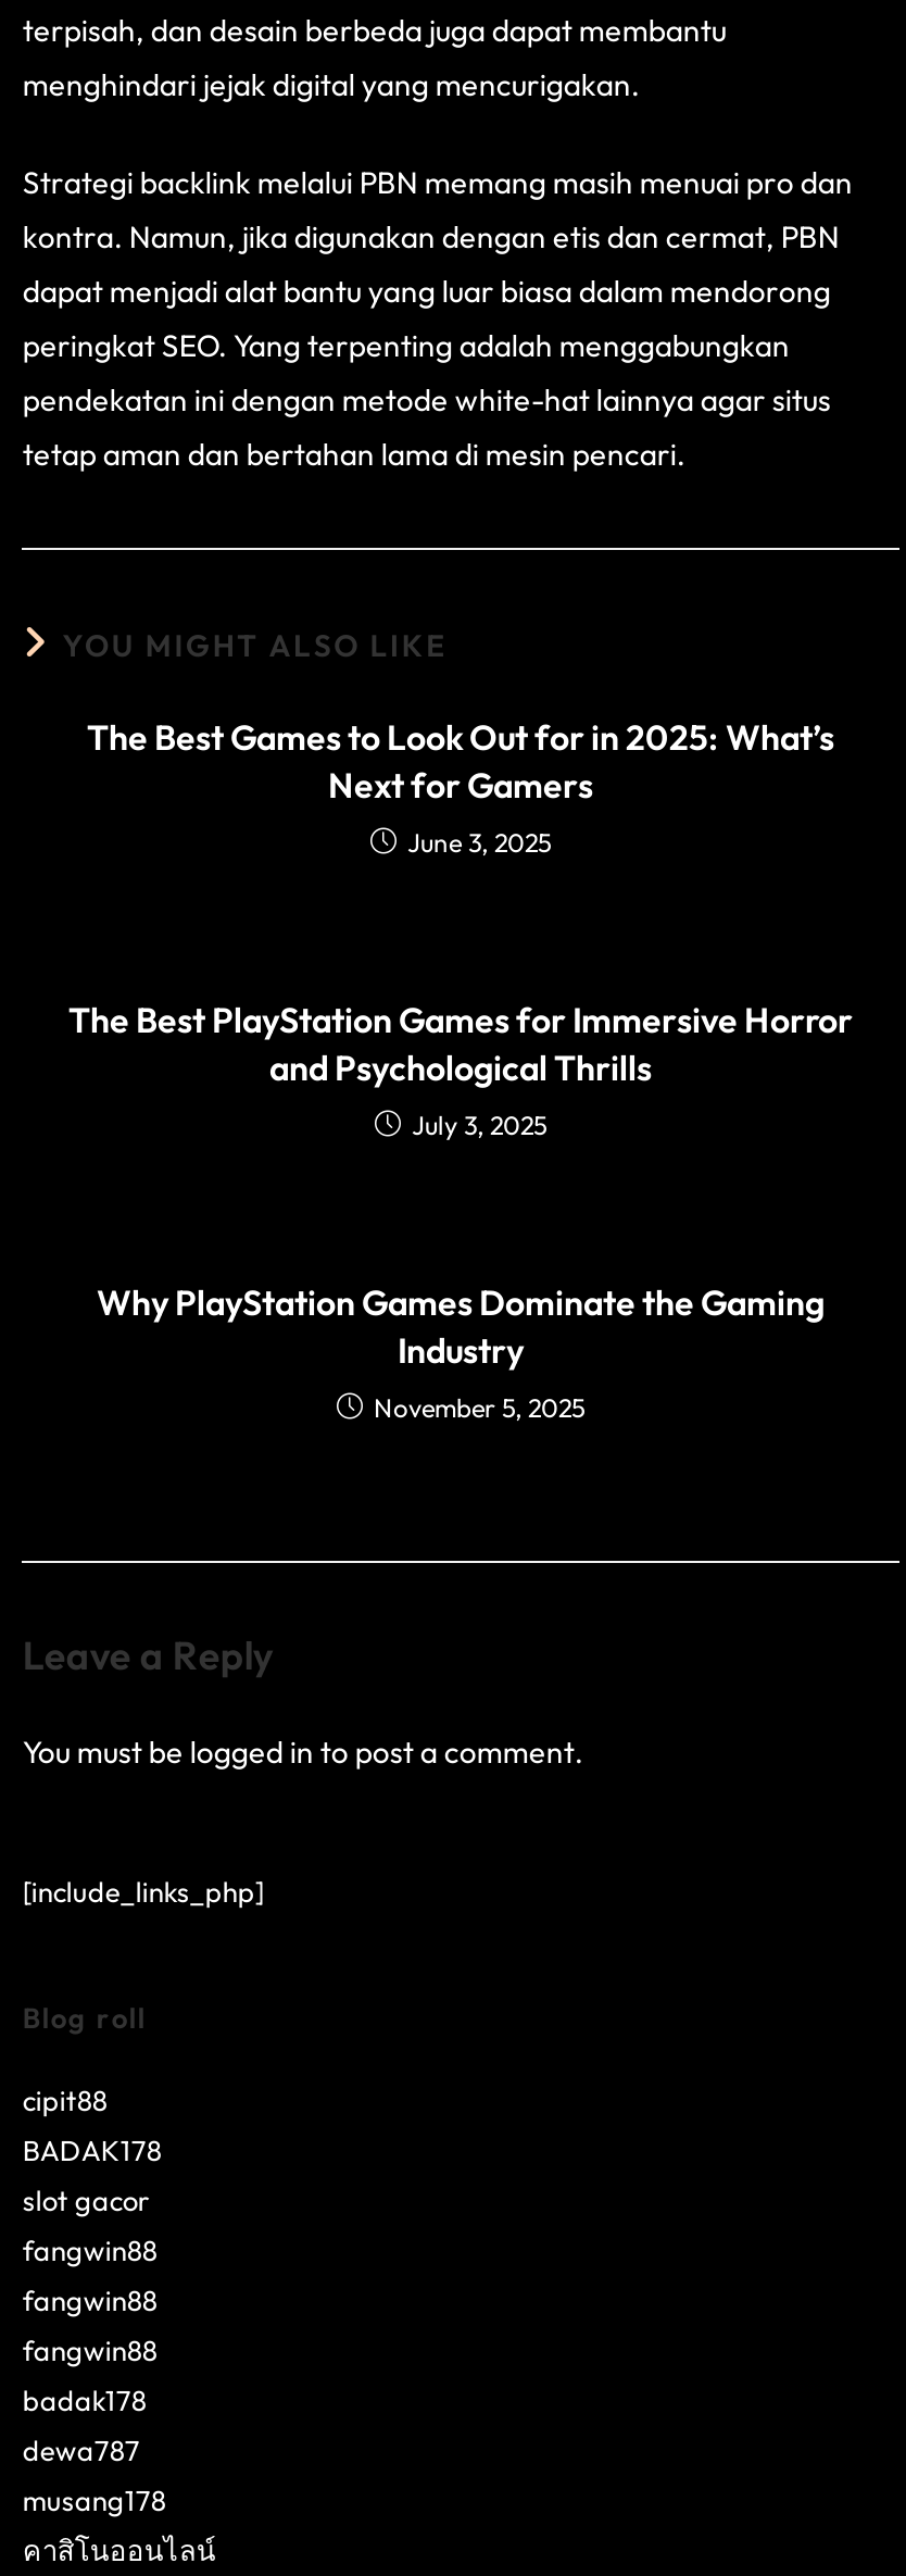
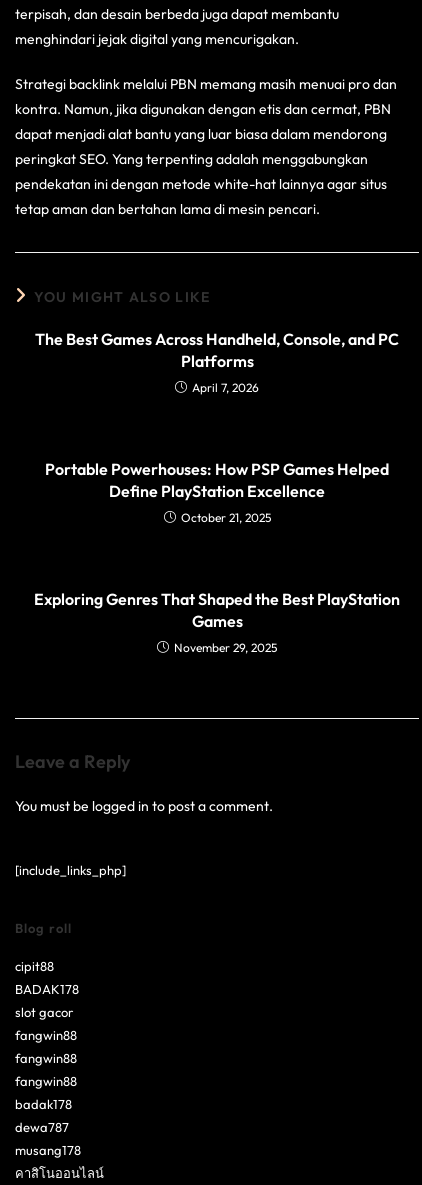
[87,715,834,859] The Best Games to Look Out for in 2025: What’s | Next for Gamers | June 3, 2025 -> [35,329,399,395] The Best Games Across Handheld, Console, and PC | Platforms | April 7, 2026
[68,998,853,1141] The Best PlayStation Games for Immersive Horror | and Psychological Thrills | July 3, 2025 -> [45,459,389,525] Portable Powerhouses: How PSP Games Helped | Define PlayStation Excellence | October 21, 2025
[97,1281,825,1424] Why PlayStation Games Dominate the Gaming | Industry | November 5, 2025 -> [34,589,400,655] Exploring Genres That Shaped the Best PlayStation | Games | November 29, 2025

